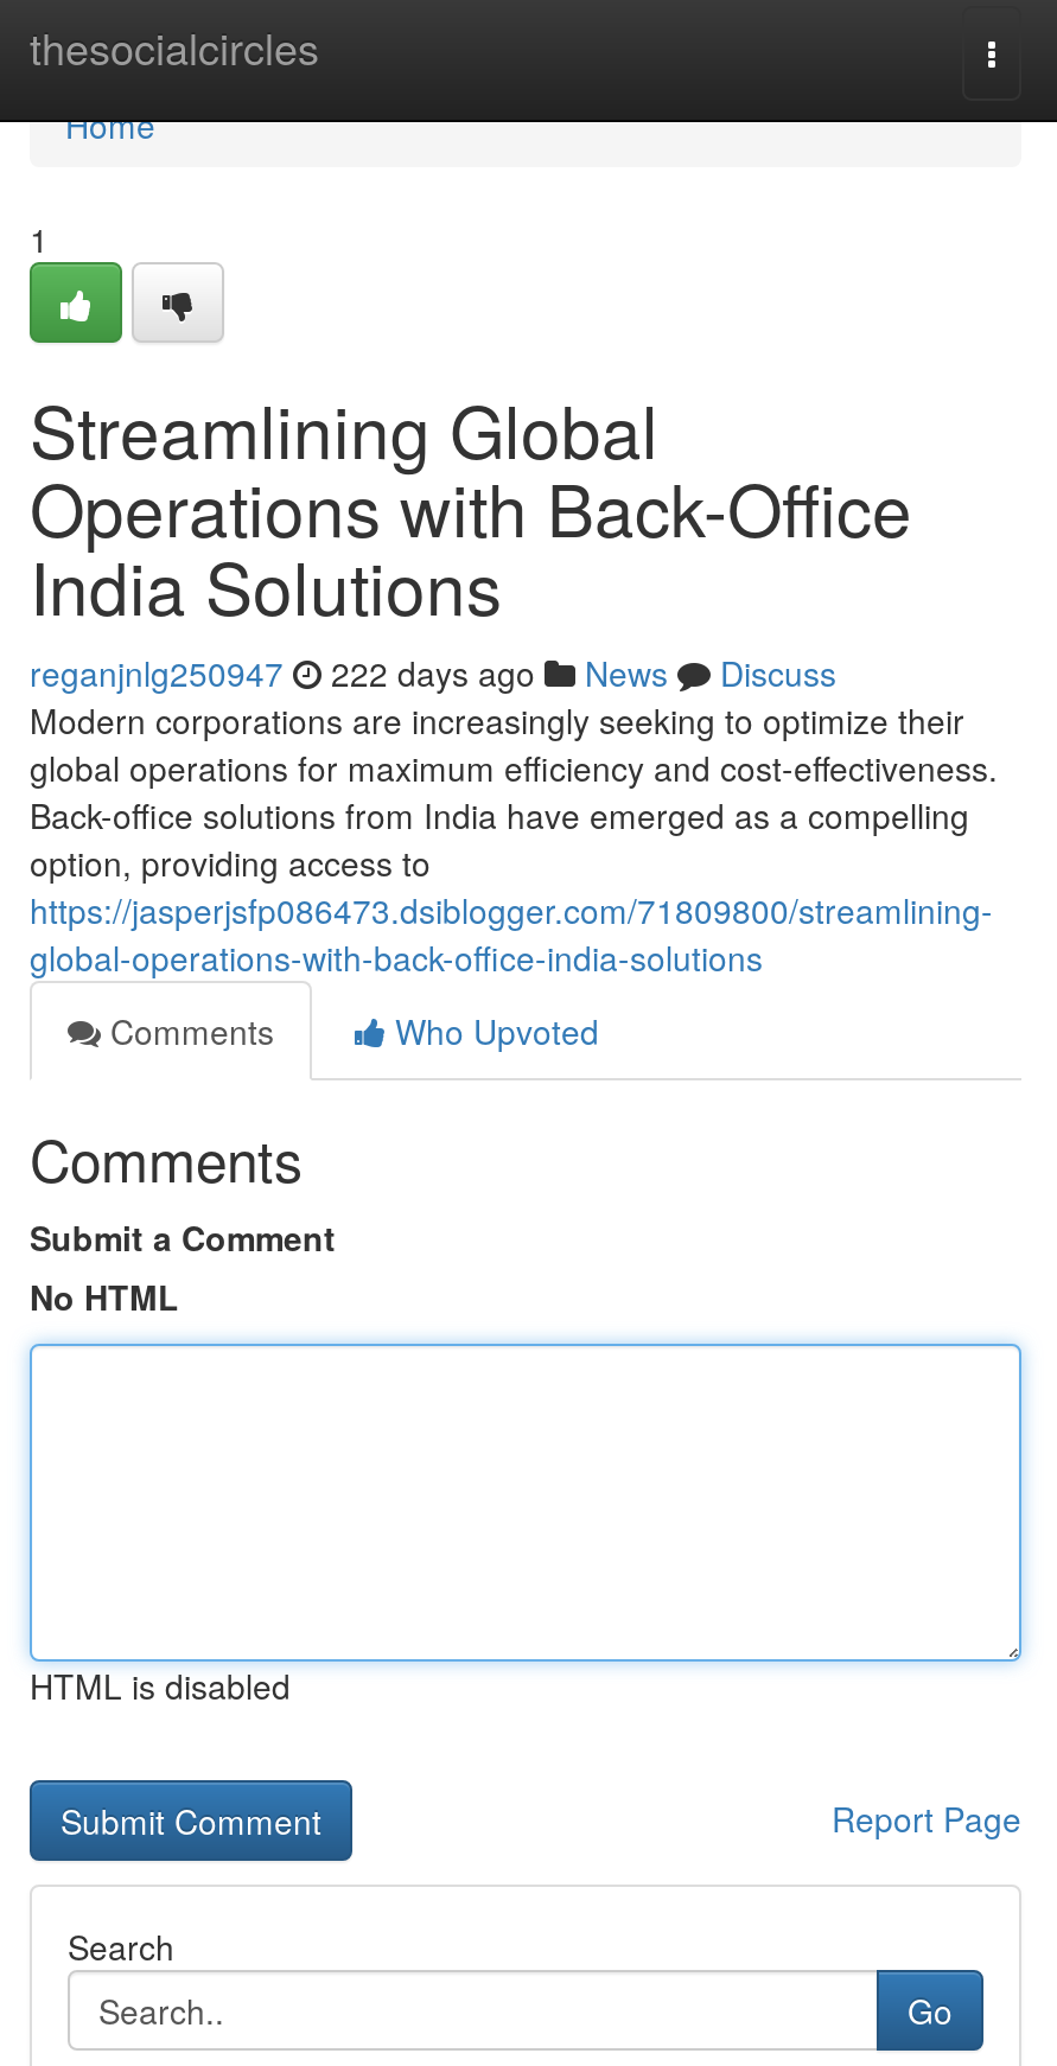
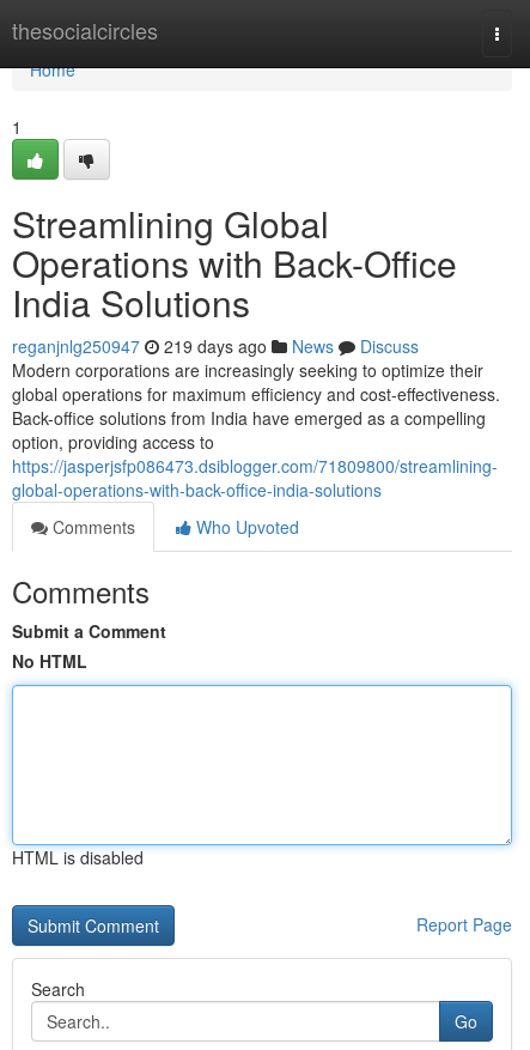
[30,649,836,696] reganjnlg250947 222 days ago News Discuss -> [12,334,419,358] reganjnlg250947 219 days ago News Discuss

